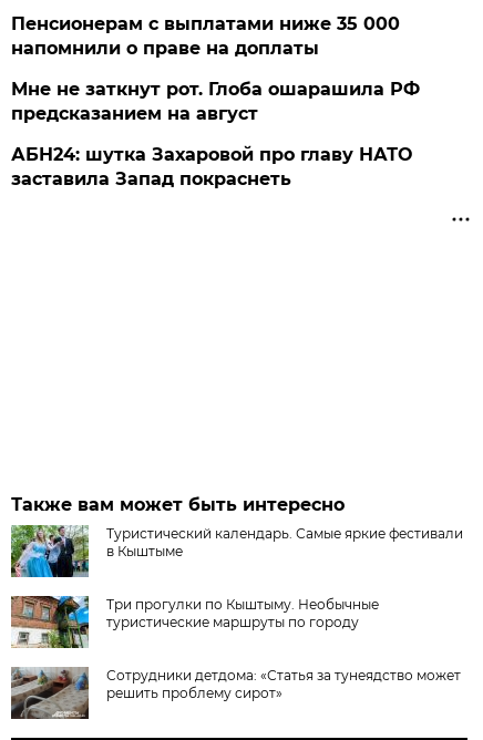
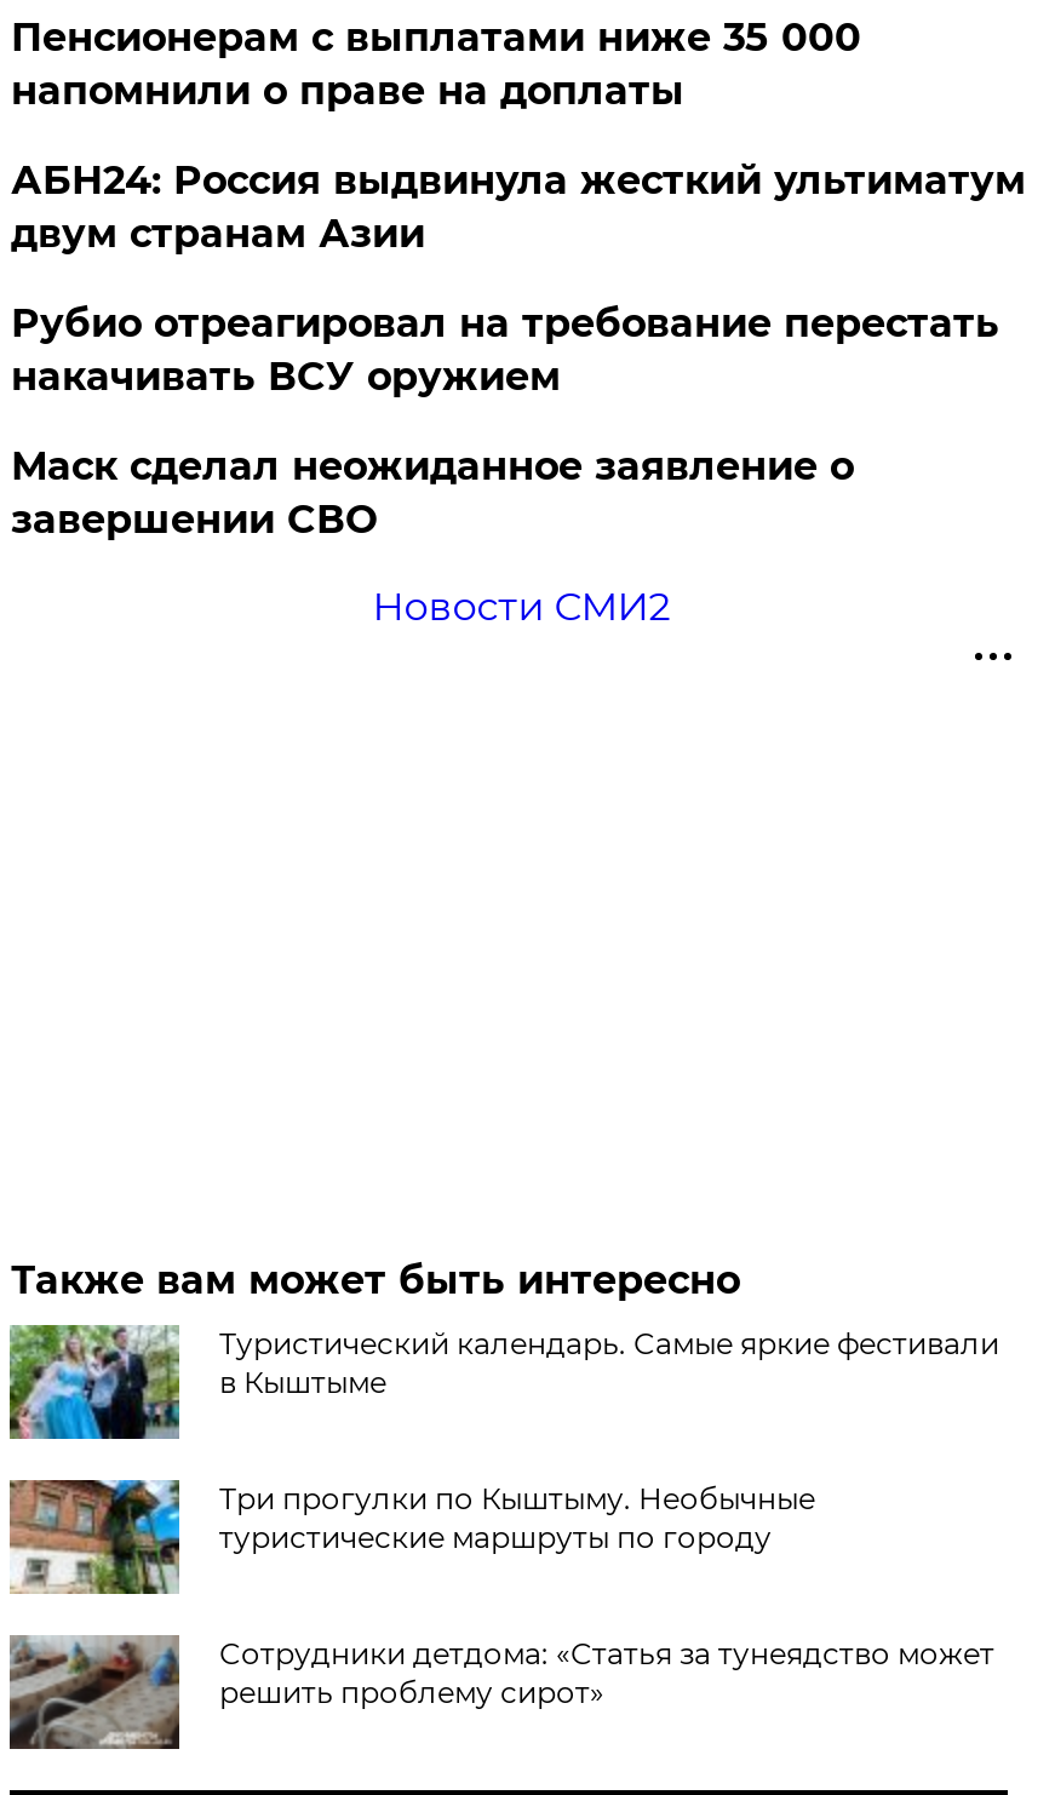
[12,79,420,189] Мне не заткнут рот. Глоба ошарашила РФ | предсказанием на август | АБН24: шутка Захаровой про главу НАТО | заставила Запад покраснеть -> [11,157,1026,630] АБН24: Россия выдвинула жесткий ультиматум | двум странам Азии | Рубио отреагировал на требование перестать | накачивать ВСУ оружием | Маск сделал неожиданное заявление о | завершении СВО | Новости СМИ2

